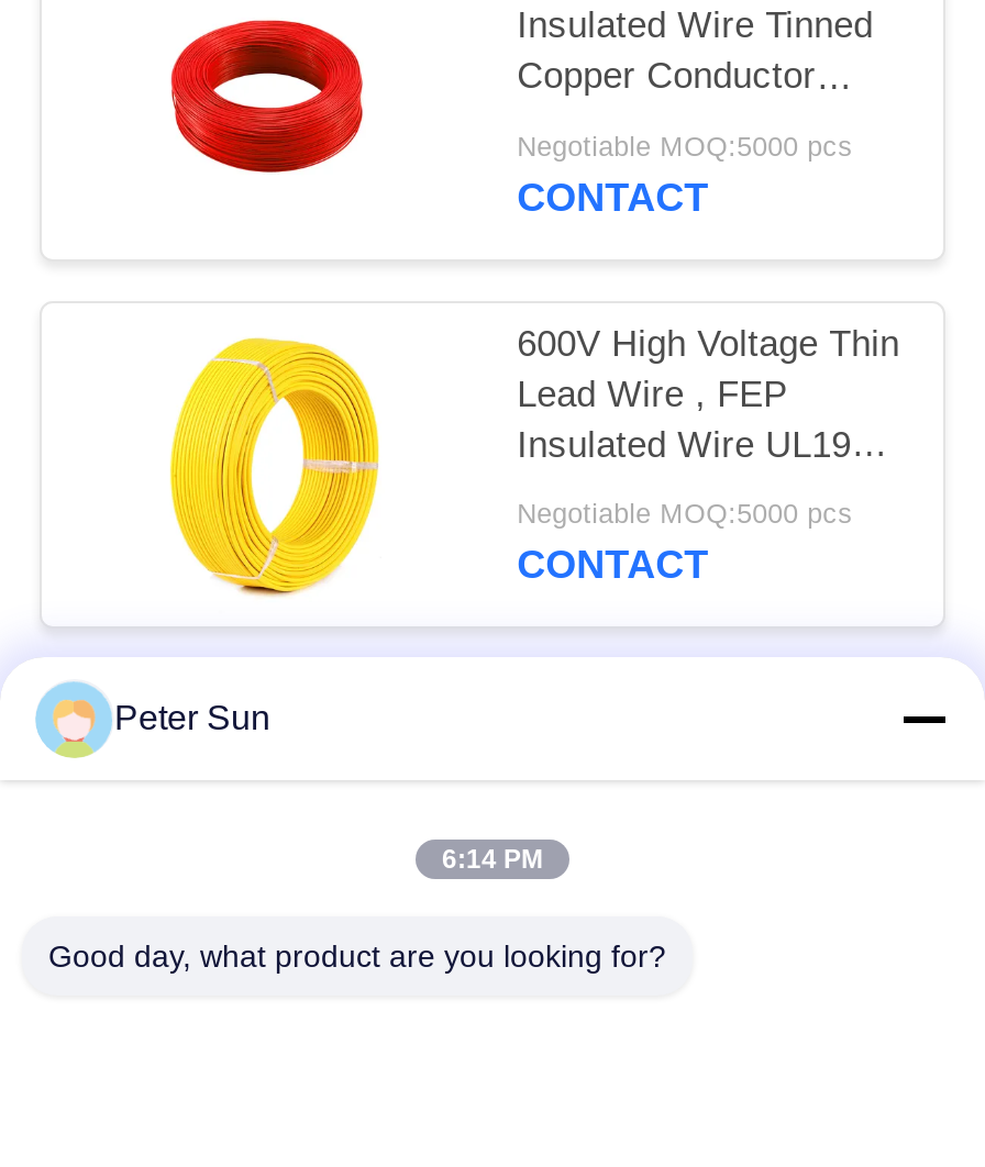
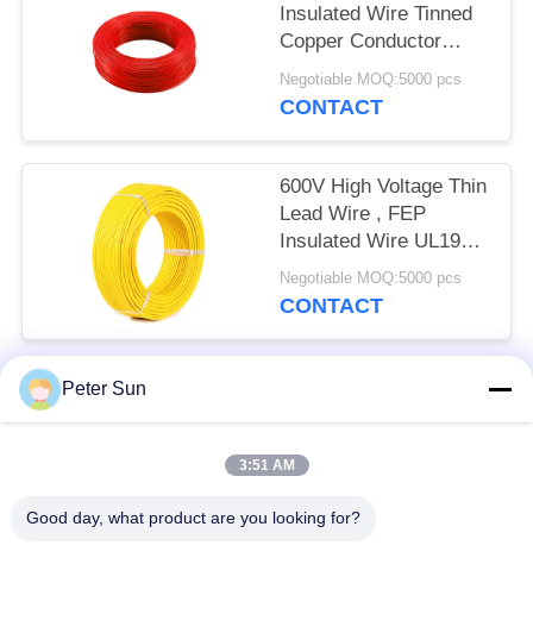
[442,844,543,875] 6:14 PM -> [239,457,294,474] 3:51 AM

